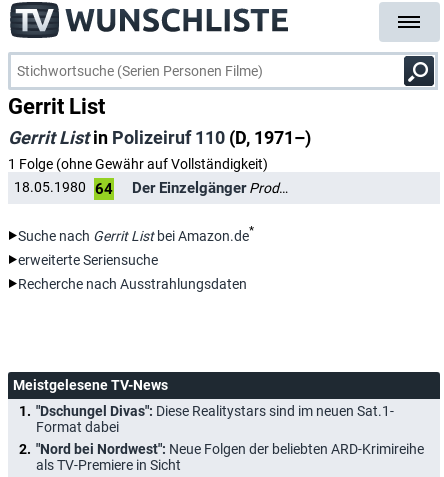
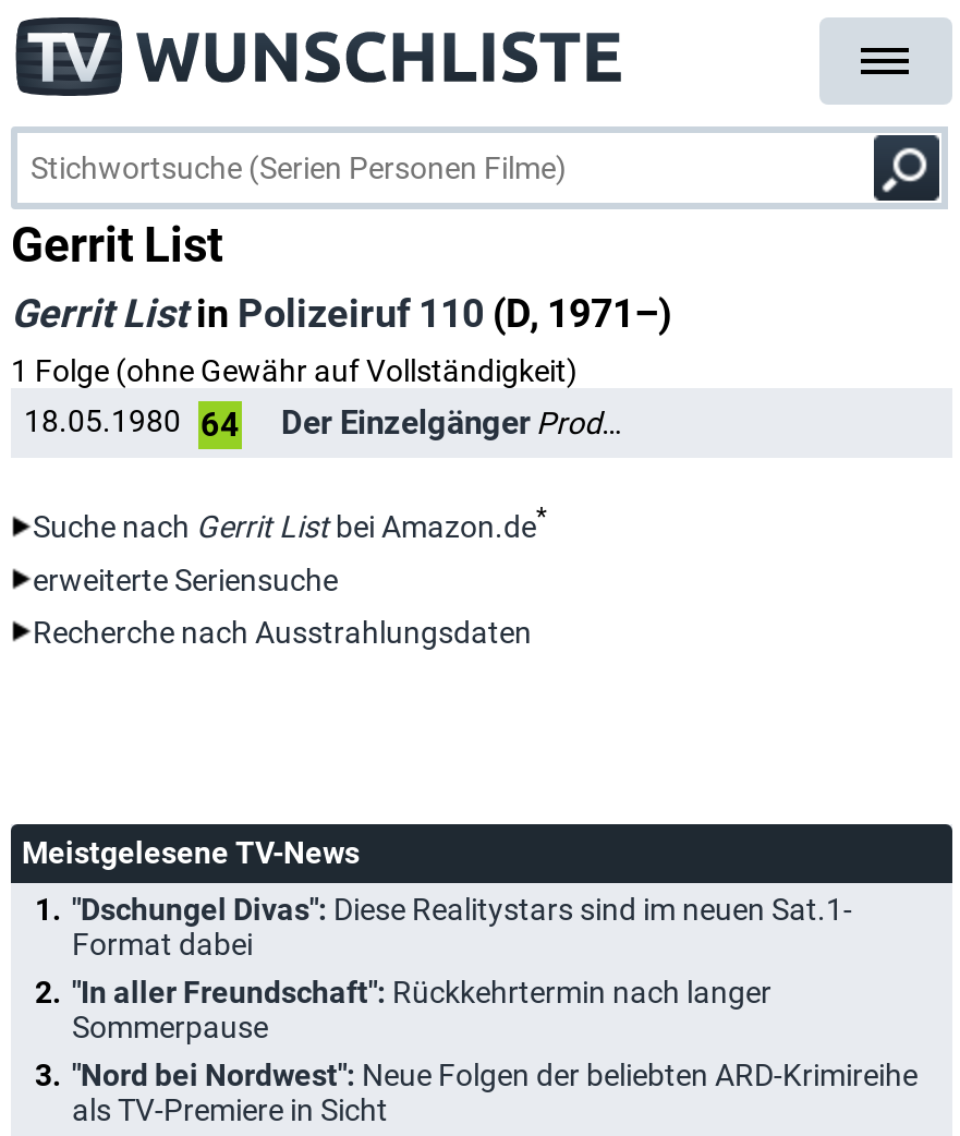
none -> [72,974,771,1044] "In aller Freundschaft": Rückkehrtermin nach langer | Sommerpause

